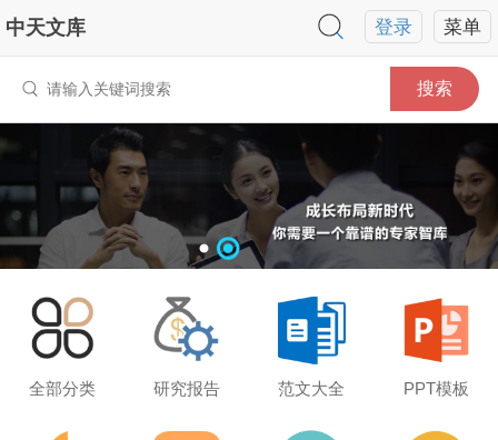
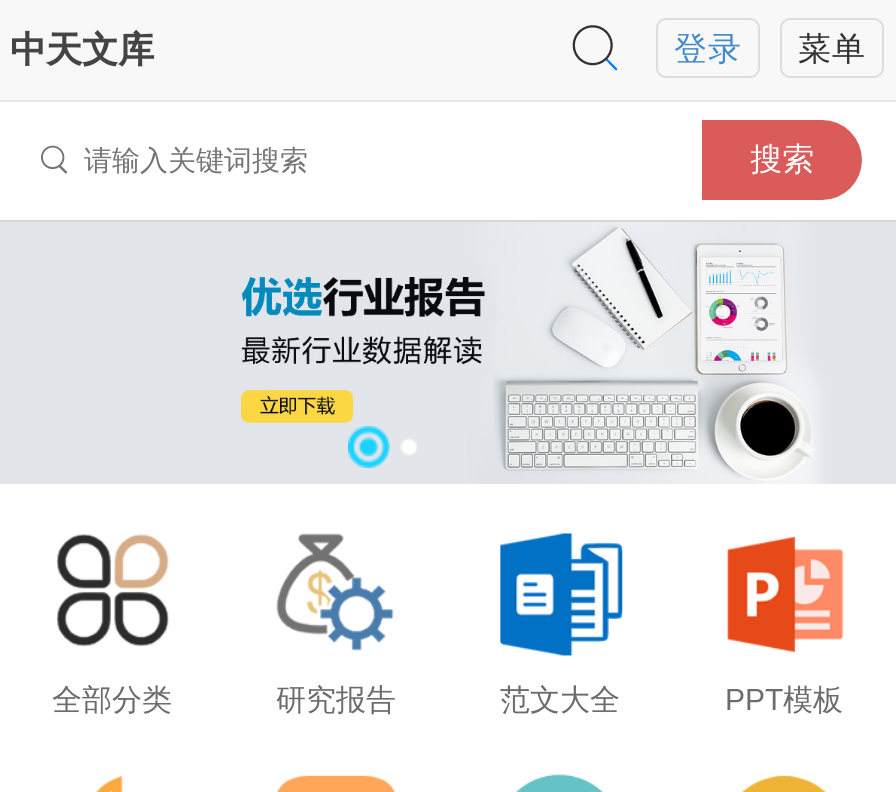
[3,122,495,270] [image] -> [6,222,890,484] [image]

